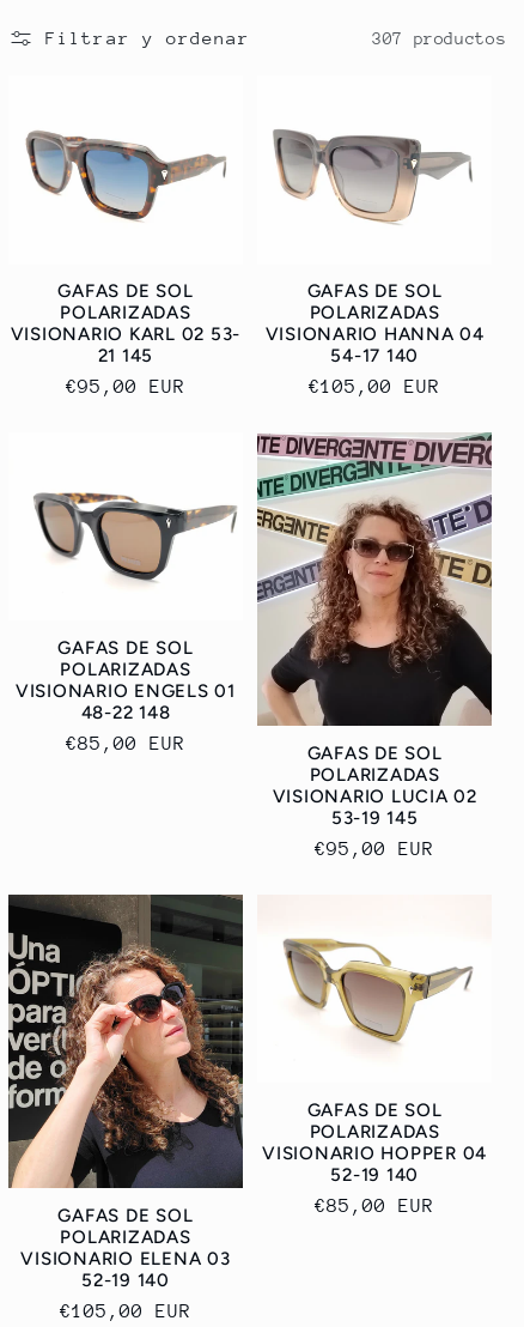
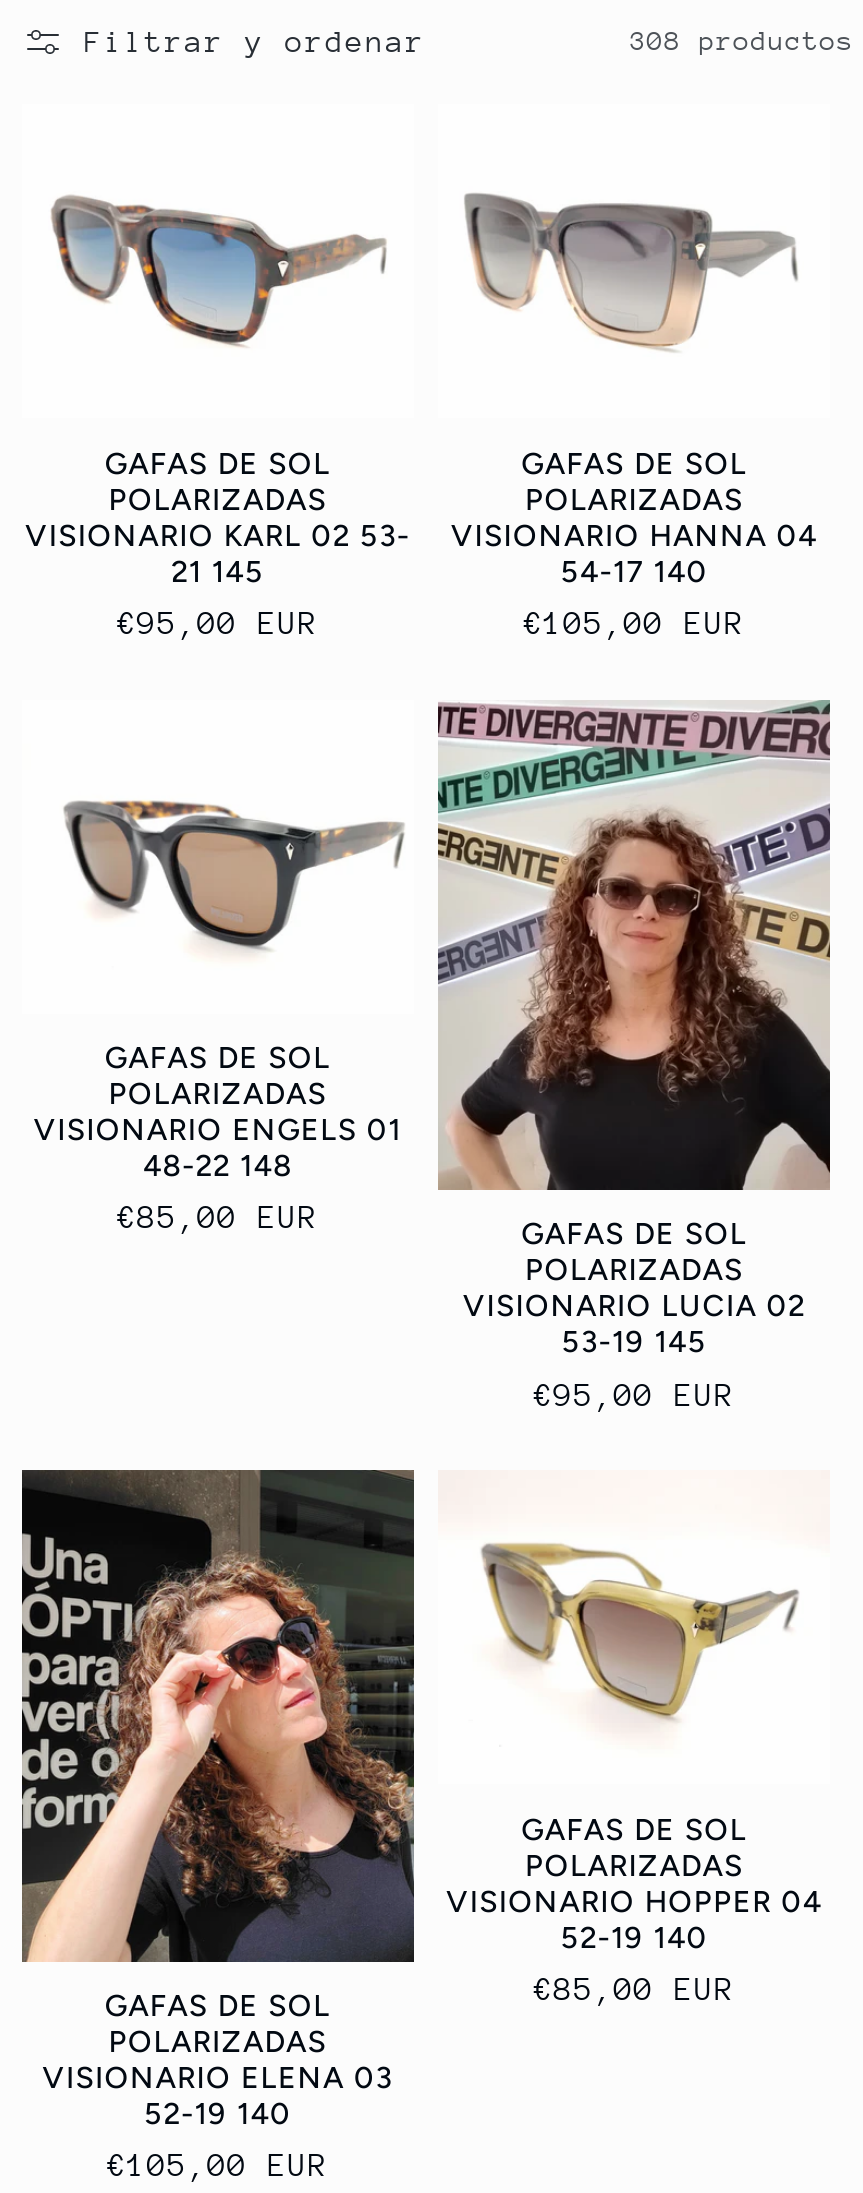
[372,29,506,48] 307 productos -> [630,25,854,57] 308 productos

